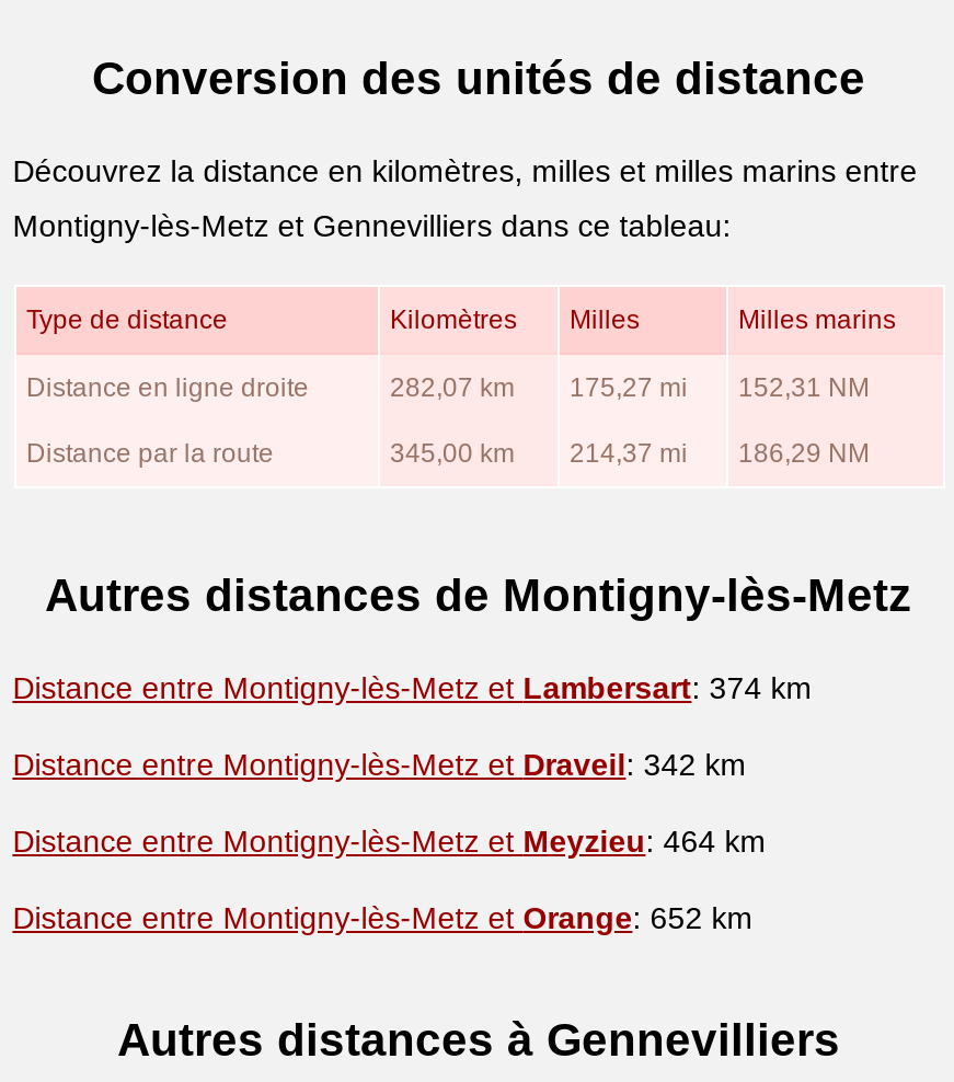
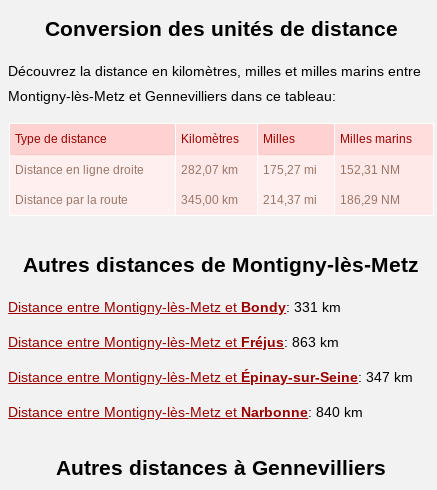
[12,669,812,704] Distance entre Montigny-lès-Metz et Lambersart: 374 km -> [8,299,341,315] Distance entre Montigny-lès-Metz et Bondy: 331 km
[12,746,746,781] Distance entre Montigny-lès-Metz et Draveil: 342 km -> [8,334,339,350] Distance entre Montigny-lès-Metz et Fréjus: 863 km
[12,823,766,858] Distance entre Montigny-lès-Metz et Meyzieu: 464 km -> [8,369,413,385] Distance entre Montigny-lès-Metz et Épinay-sur-Seine: 347 km
[12,899,753,934] Distance entre Montigny-lès-Metz et Orange: 652 km -> [8,404,363,420] Distance entre Montigny-lès-Metz et Narbonne: 840 km

